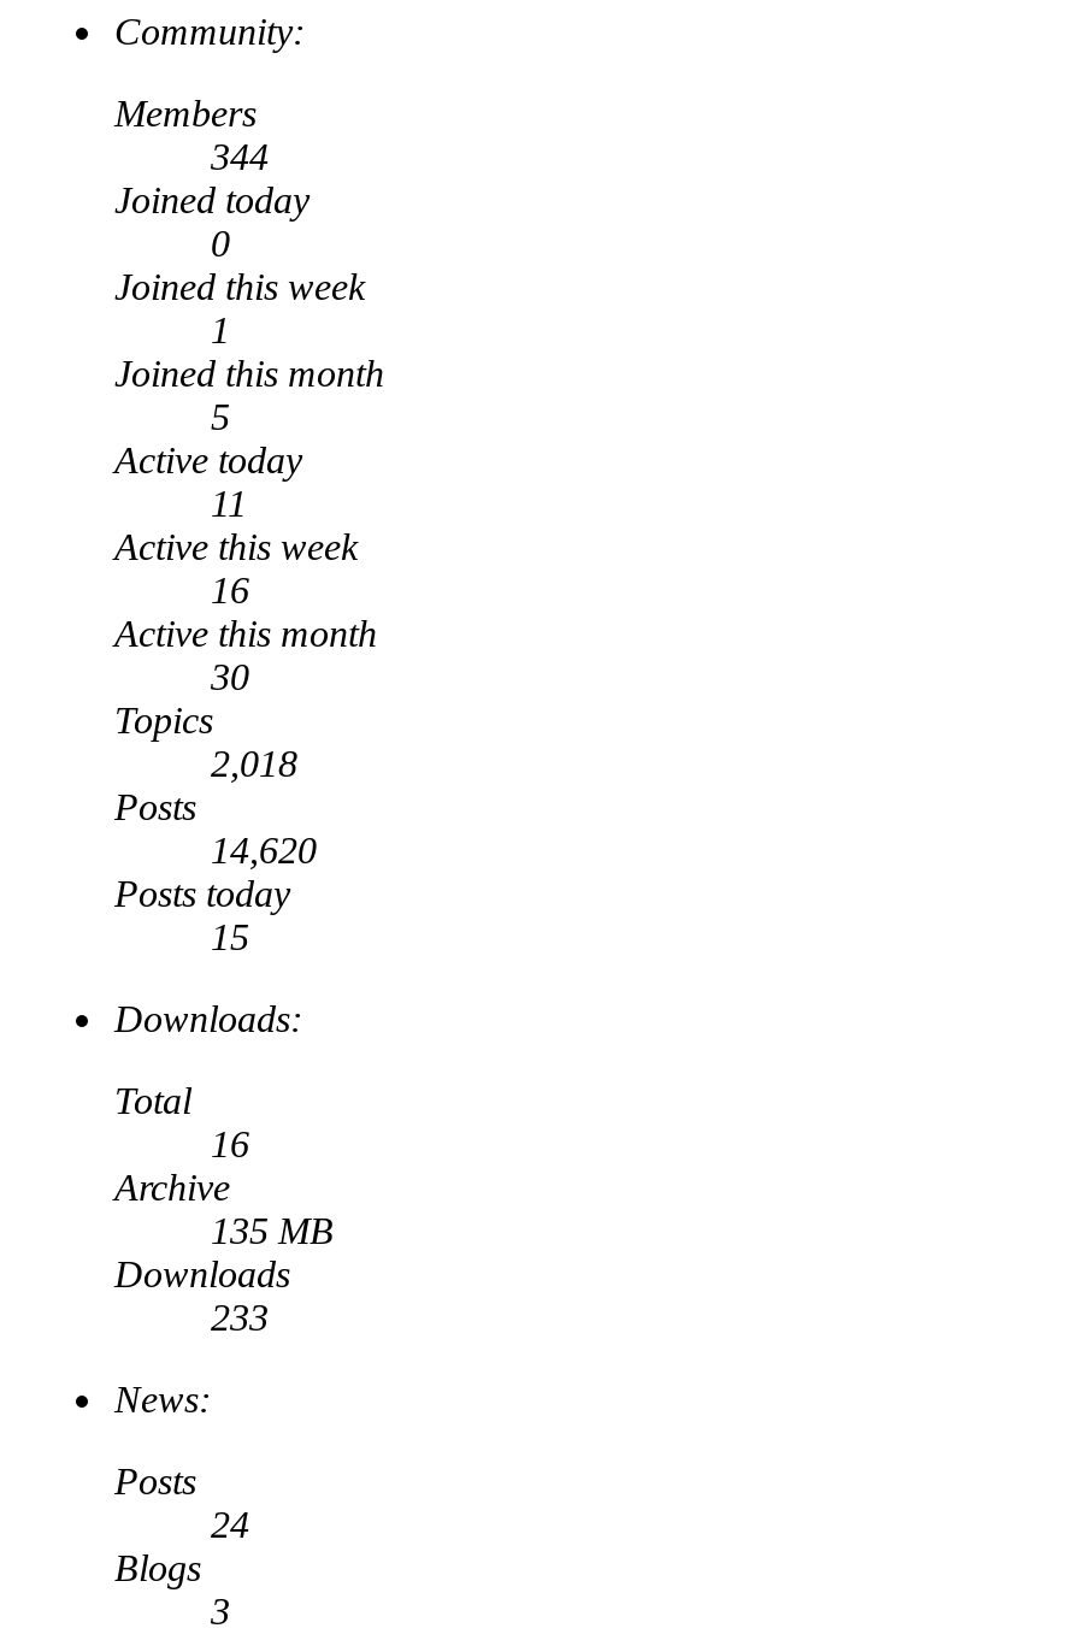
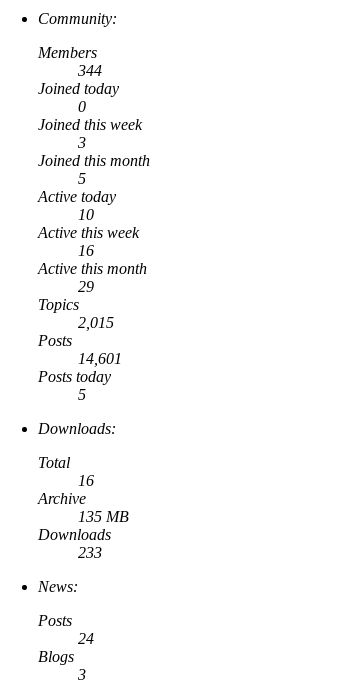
[211,310,230,351] 1 -> [78,134,86,151] 3
[211,483,247,524] 11 -> [78,206,94,223] 10
[211,656,249,697] 30 -> [78,278,94,295] 29
[211,743,297,784] 2,018 -> [78,314,114,331] 2,015
[211,830,317,871] 14,620 -> [78,350,122,367] 14,601
[211,917,249,957] 15 -> [78,386,86,403] 5

